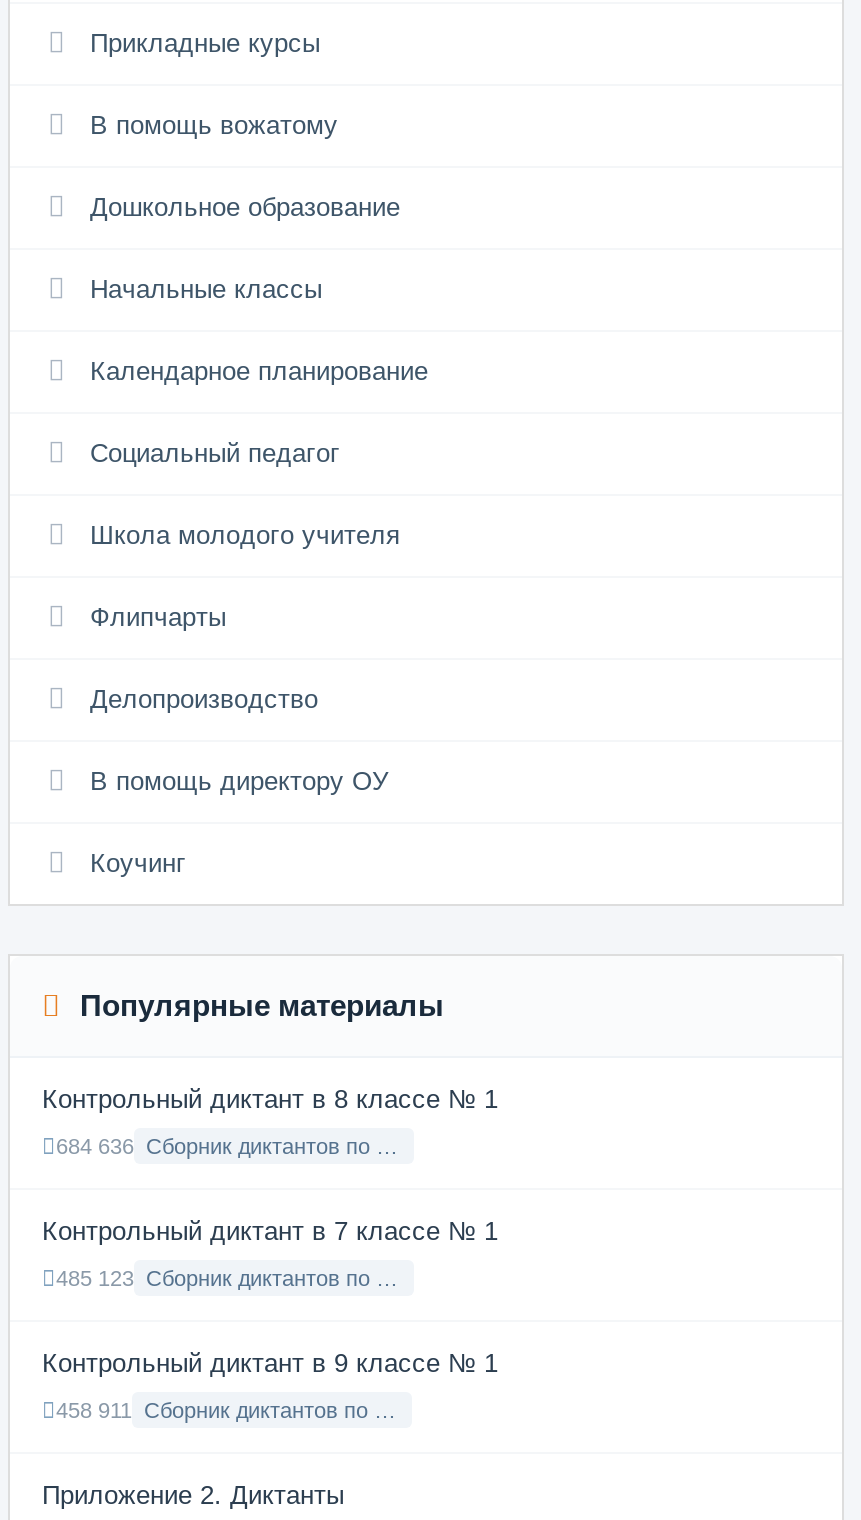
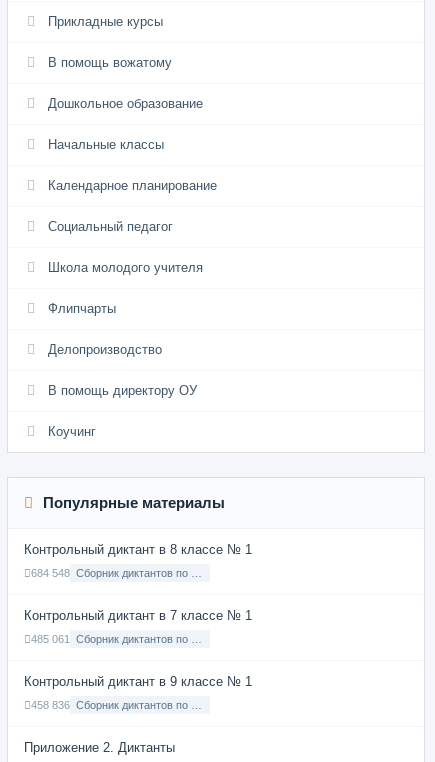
[56,1134,134,1158] 684 636 -> [31,567,70,579] 684 548
[56,1266,134,1290] 485 123 -> [31,633,70,645] 485 061
[56,1398,132,1422] 458 911 -> [31,699,70,711] 458 836

